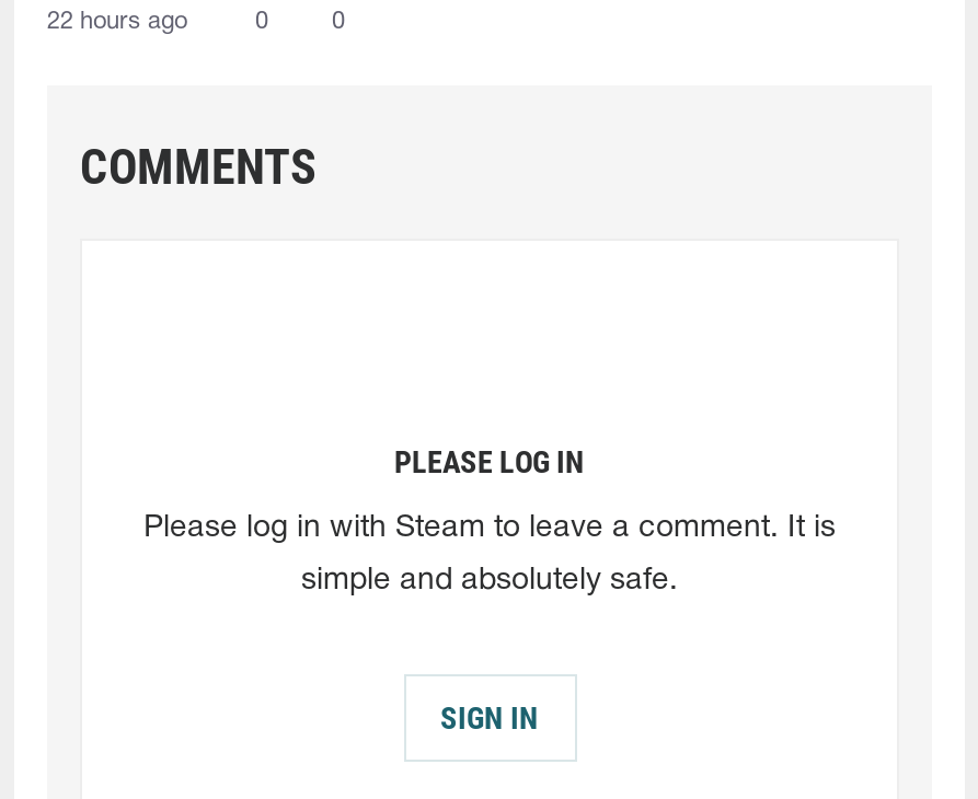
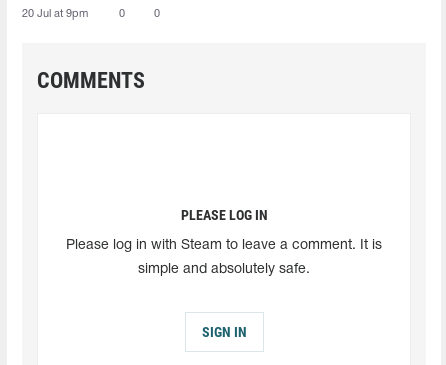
[47,10,187,32] 22 hours ago -> [22,9,88,19] 20 Jul at 9pm

